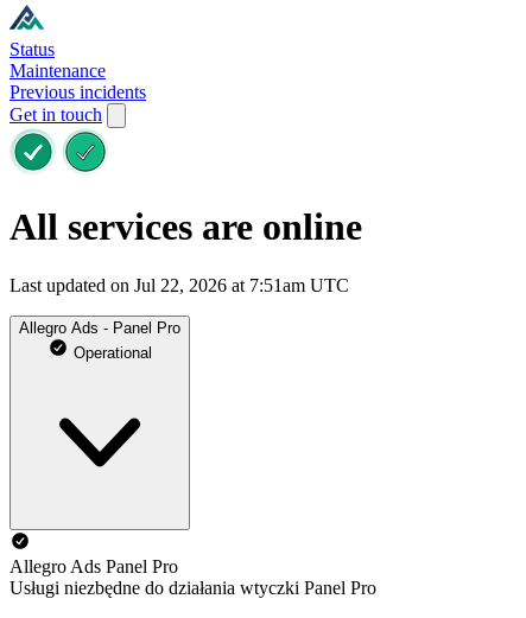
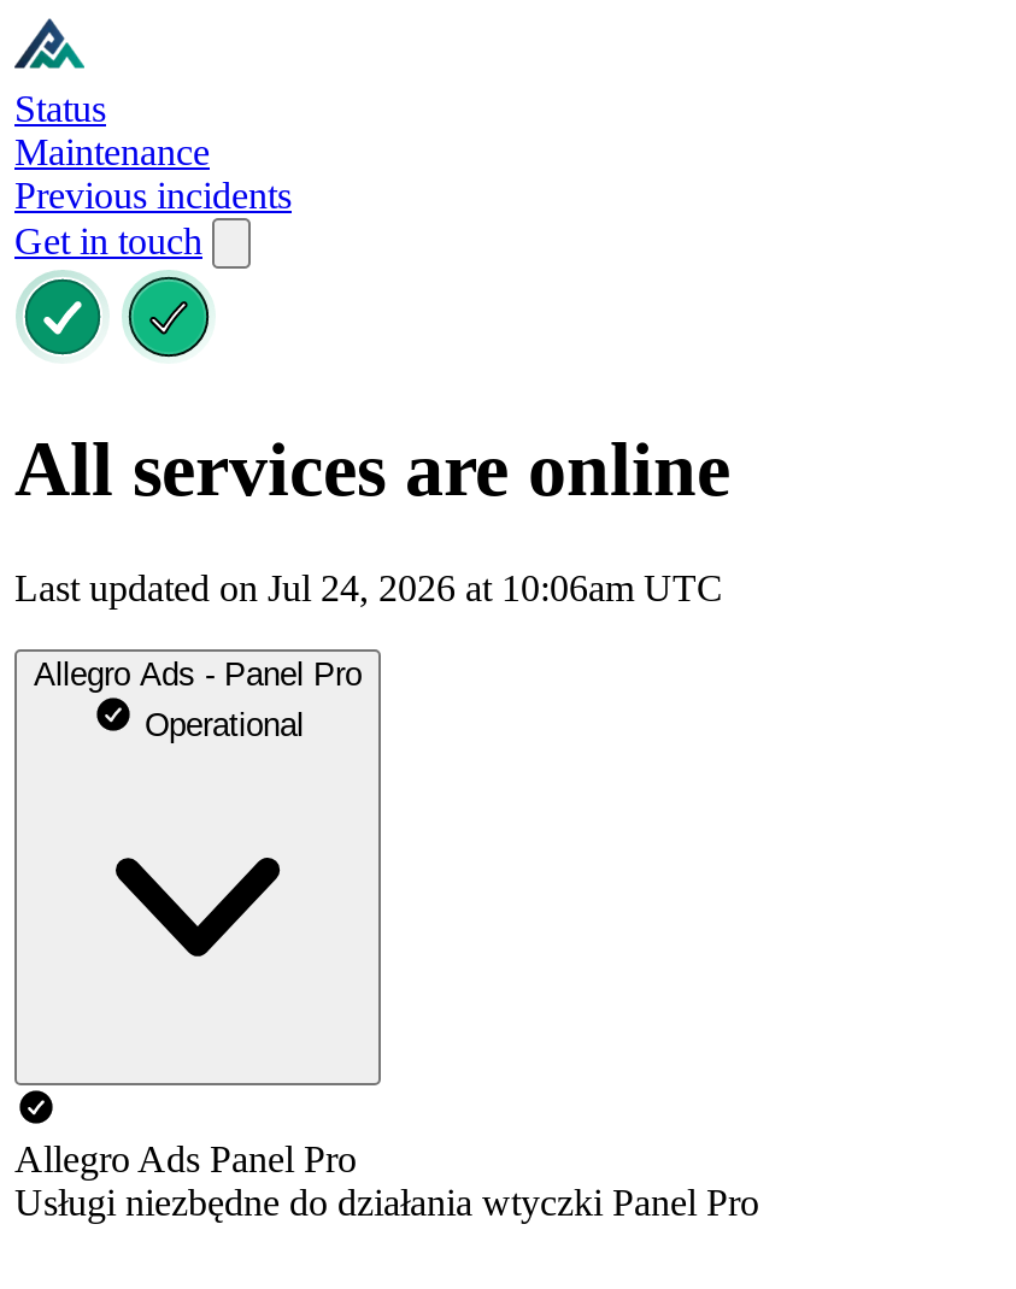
[9,275,349,295] Last updated on Jul 22, 2026 at 7:51am UTC -> [14,567,723,608] Last updated on Jul 24, 2026 at 10:06am UTC

